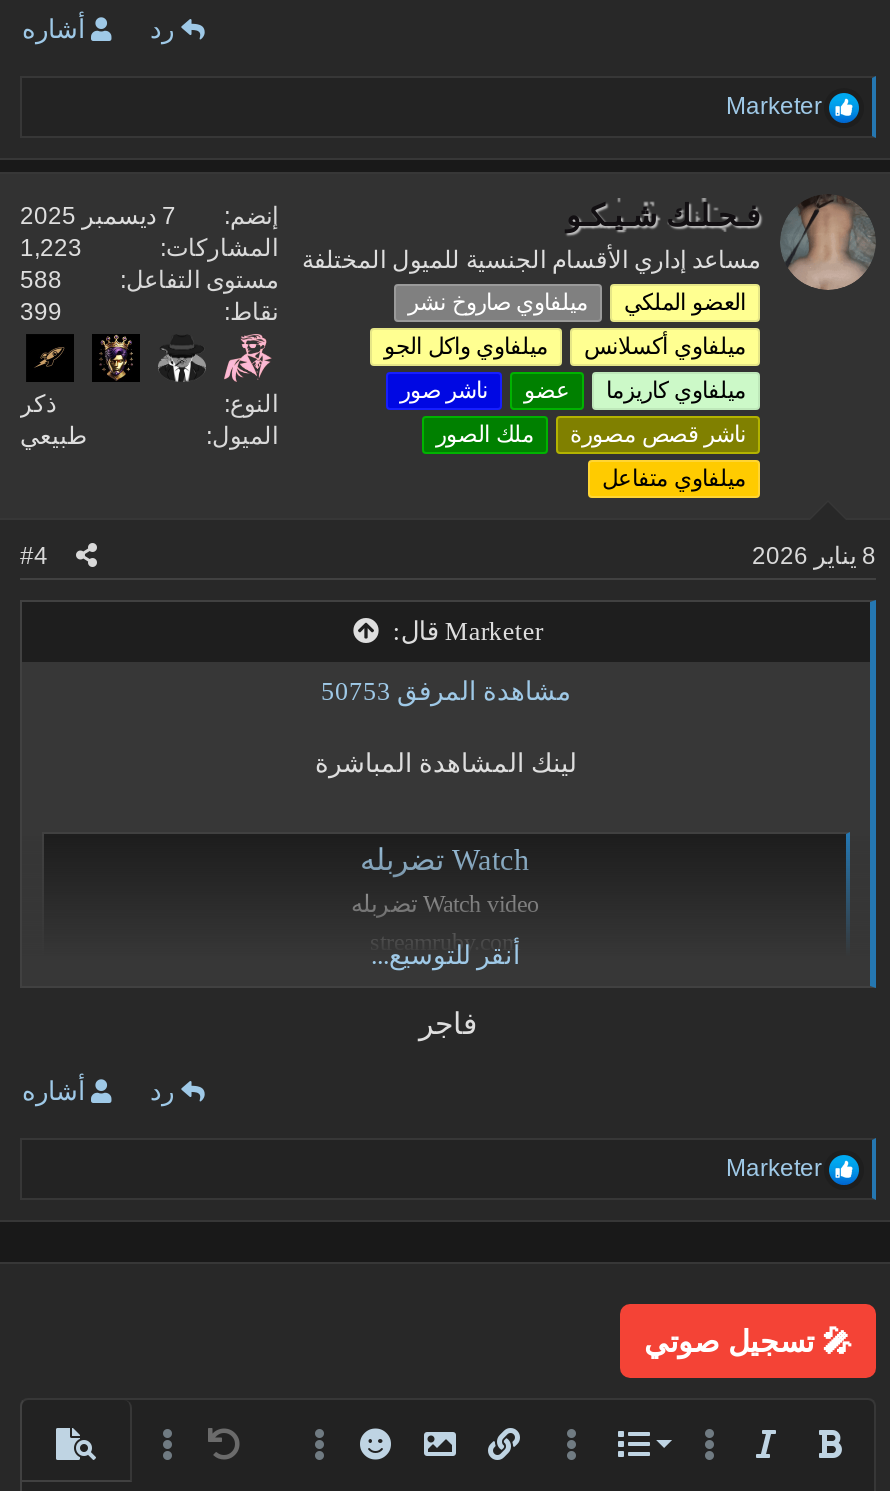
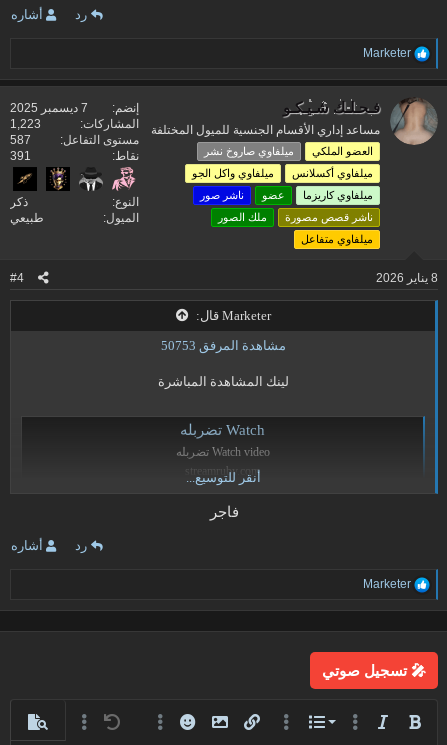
[20,266,62,294] 588 -> [10,133,31,147] 587
[20,298,62,326] 399 -> [10,149,31,163] 391

